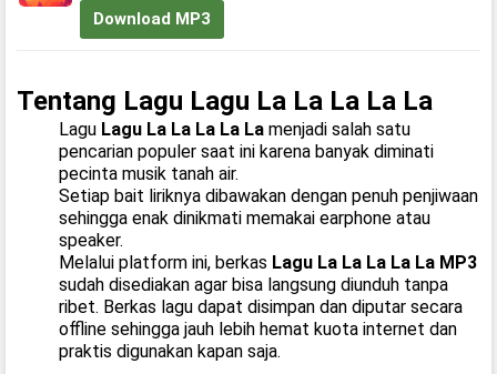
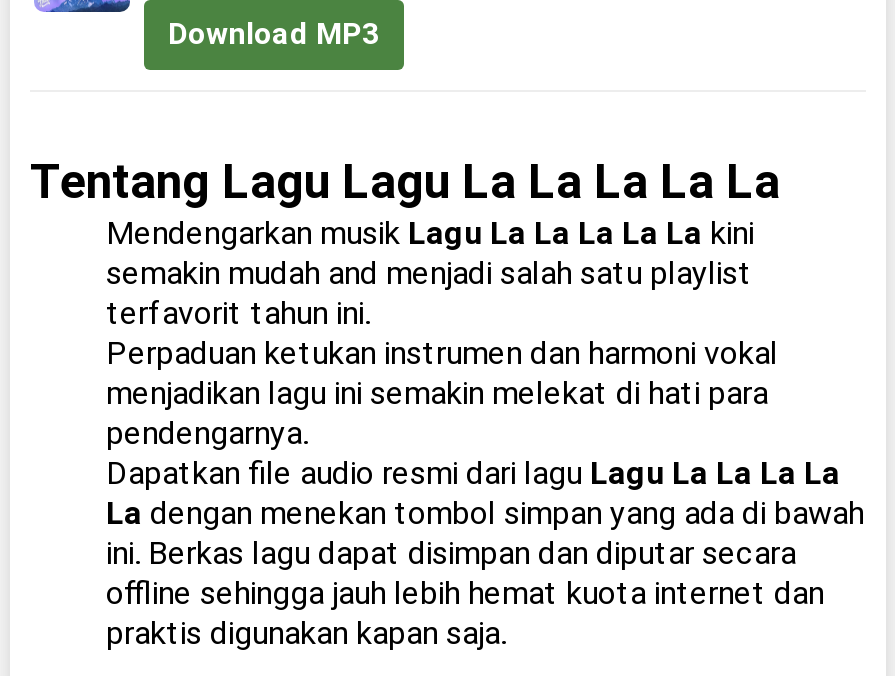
[59,119,478,317] Lagu Lagu La La La La La menjadi salah satu | pencarian populer saat ini karena banyak diminati | pecinta musik tanah air. | Setiap bait liriknya dibawakan dengan penuh penjiwaan | sehingga enak dinikmati memakai earphone atau | speaker. | Melalui platform ini, berkas Lagu La La La La La MP3 | sudah disediakan agar bisa langsung diunduh tanpa | ribet. Berkas lagu dapat disimpan dan diputar secara -> [106,214,864,572] Mendengarkan musik Lagu La La La La La kini | semakin mudah and menjadi salah satu playlist | terfavorit tahun ini. | Perpaduan ketukan instrumen dan harmoni vokal | menjadikan lagu ini semakin melekat di hati para | pendengarnya. | Dapatkan file audio resmi dari lagu Lagu La La La La | La dengan menekan tombol simpan yang ada di bawah | ini. Berkas lagu dapat disimpan dan diputar secara

